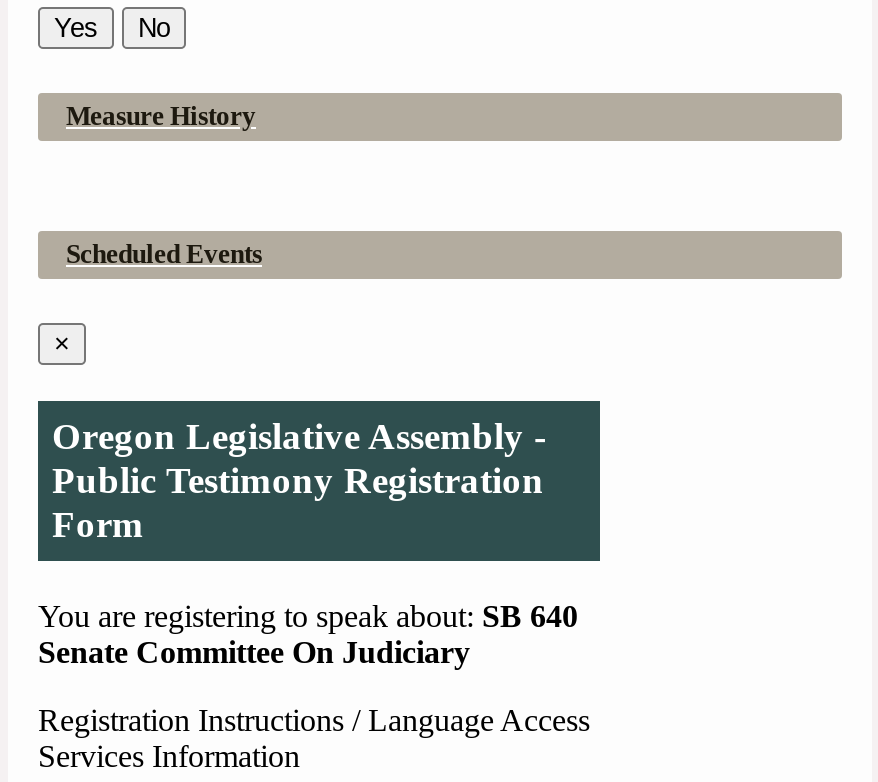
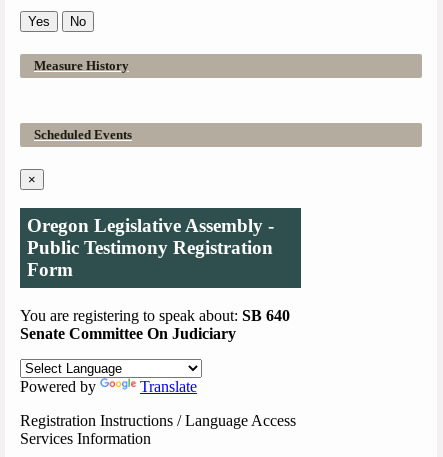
none -> [20,378,197,395] Powered by | Translate

